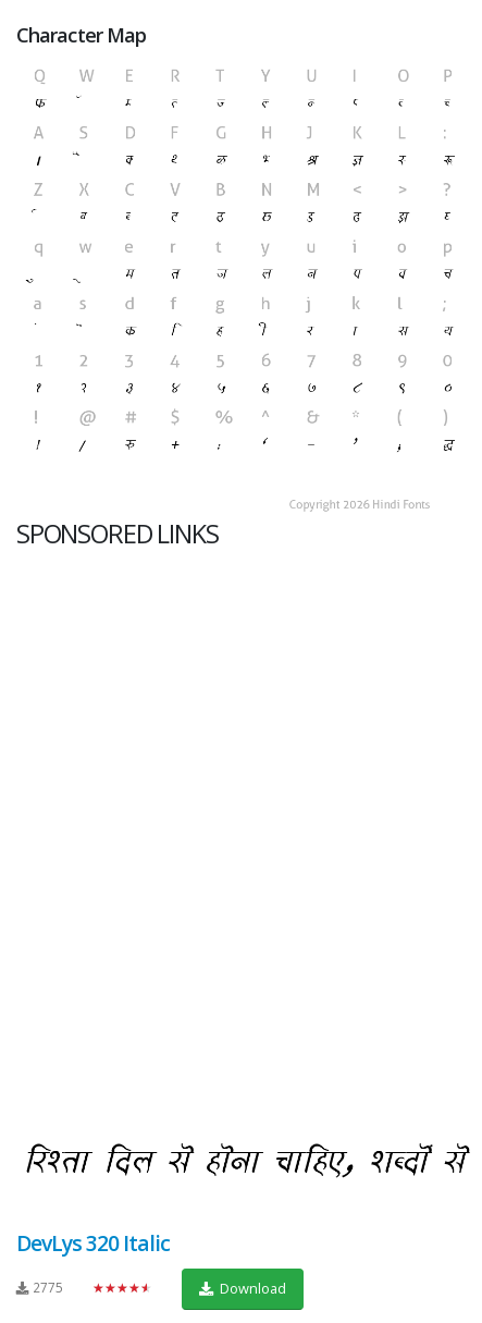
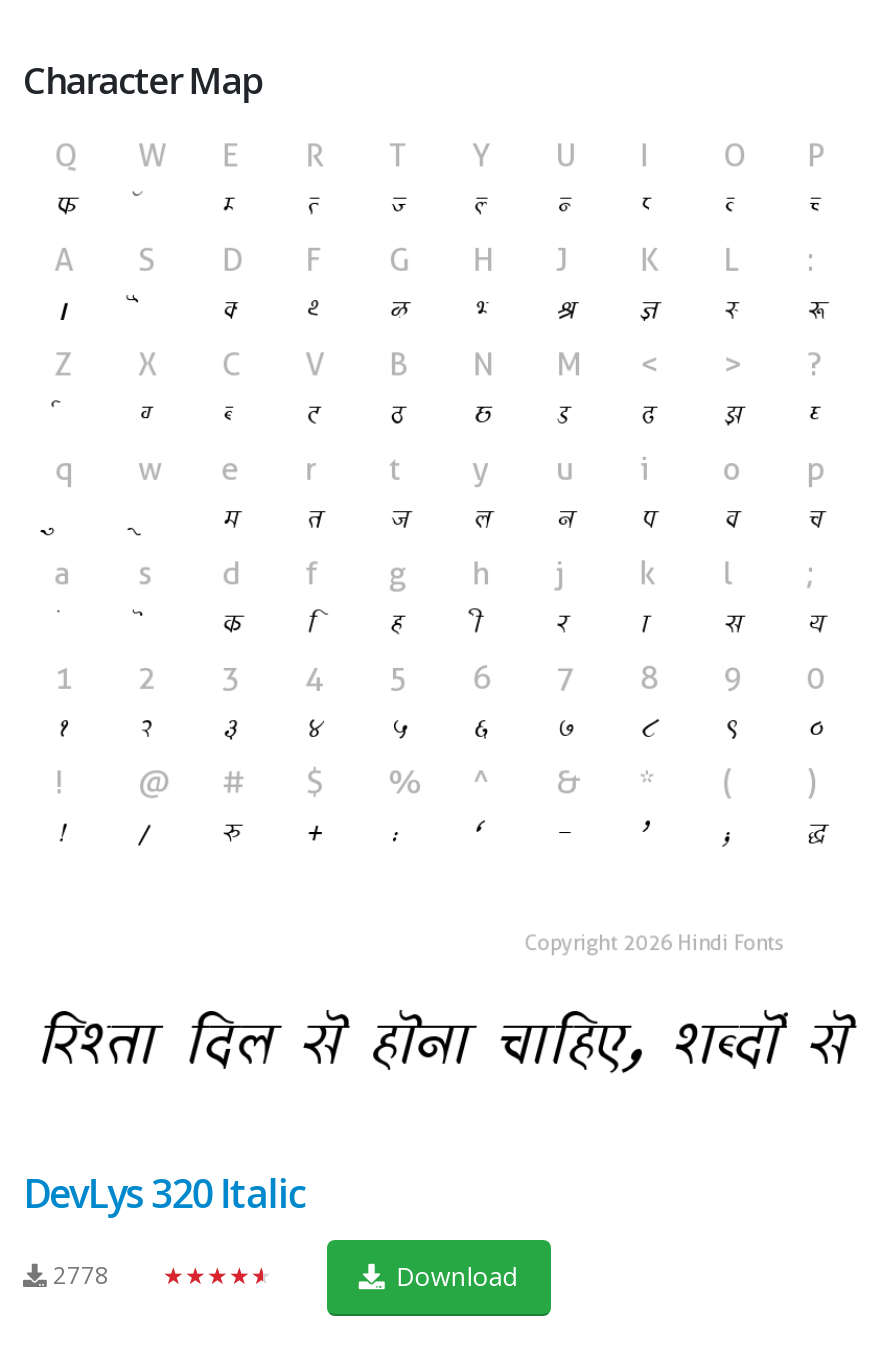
[16,517,218,551] SPONSORED LINKS -> none
[33,1278,63,1296] 2775 -> [53,1258,109,1290] 2778

